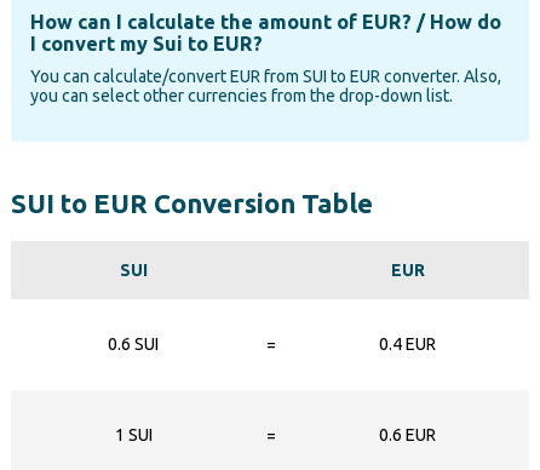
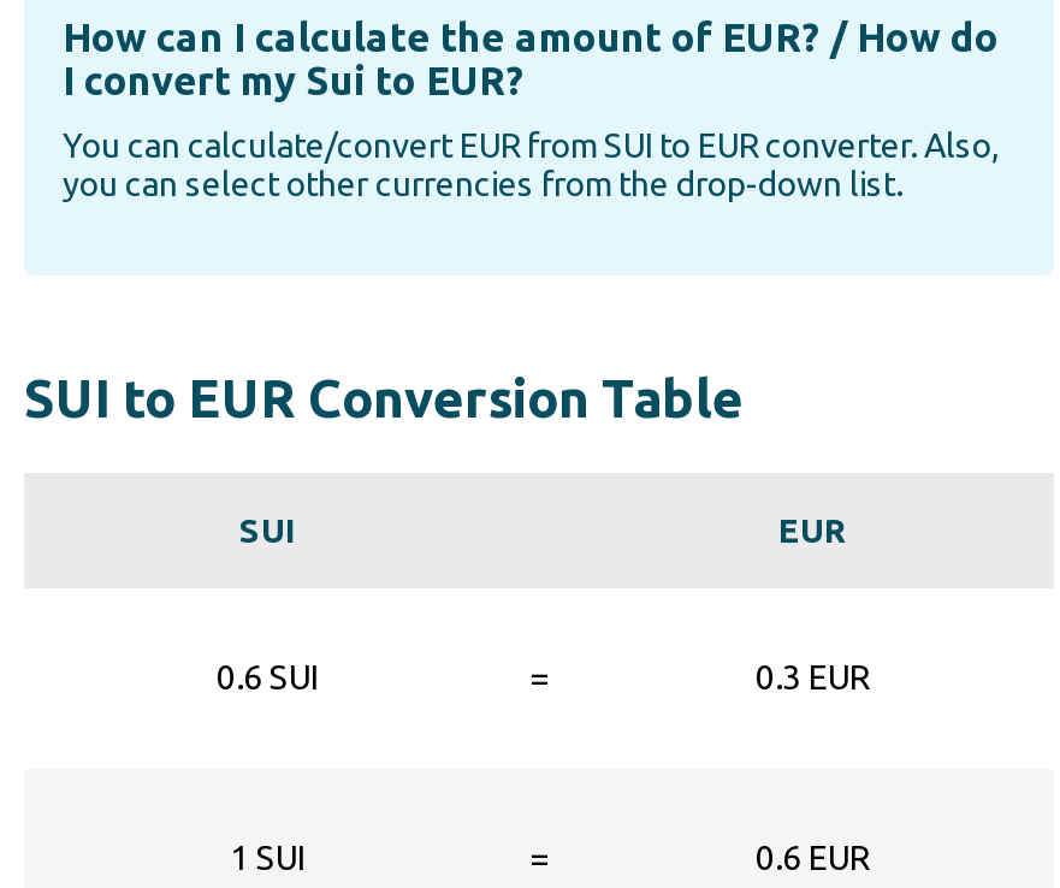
[379,334,436,353] 0.4 EUR -> [756,658,869,696] 0.3 EUR

